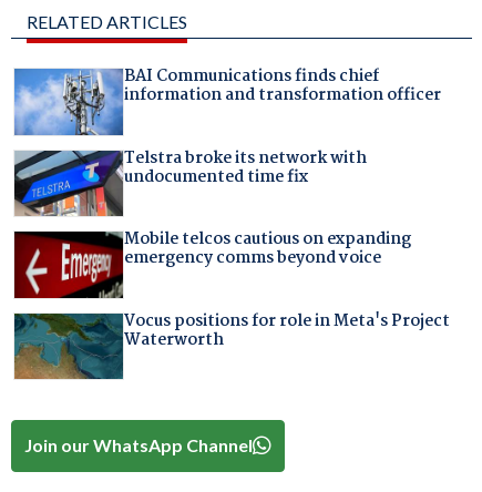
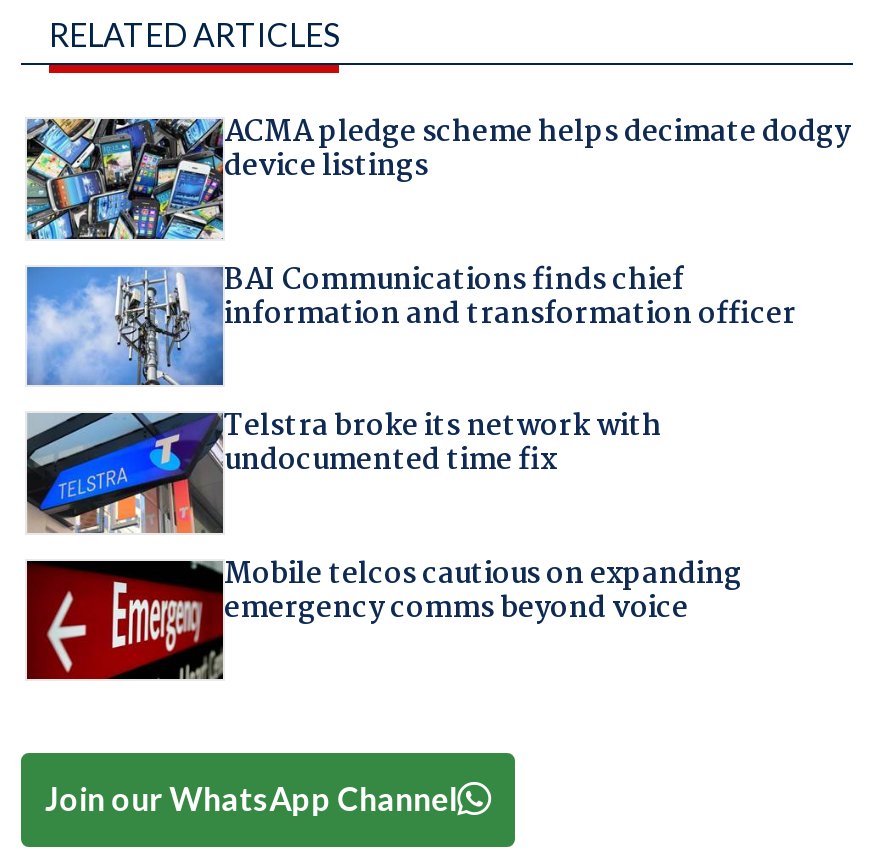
none -> [25,110,850,241] [image] | ACMA pledge scheme helps decimate dodgy | device listings
moved [13,64,440,272] -> [25,257,796,632]: [image] | BAI Communications finds chief | information and transformation officer | Telstra broke its network with | undocumented time fix | Mobile telcos cautious on expanding | emergency comms beyond voice
[13,308,449,380] [image] | Vocus positions for role in Meta's Project | Waterworth -> none

